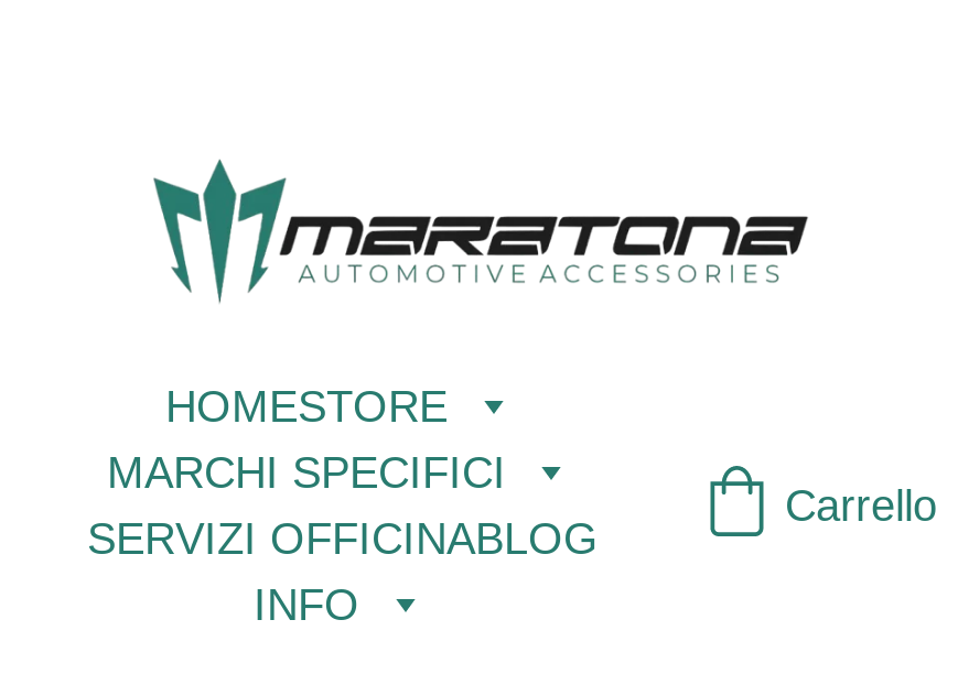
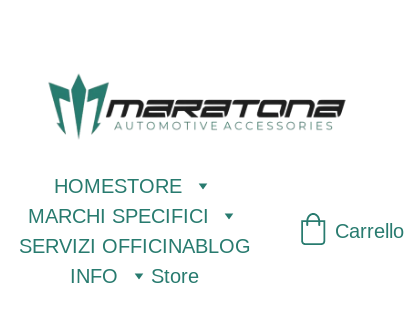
none -> [151,265,199,287] Store

